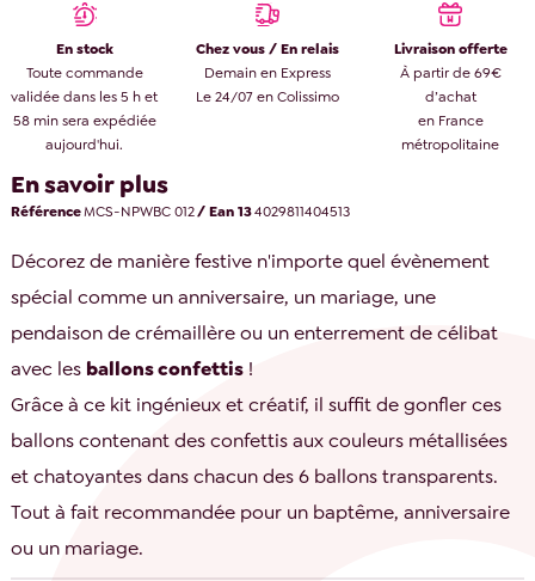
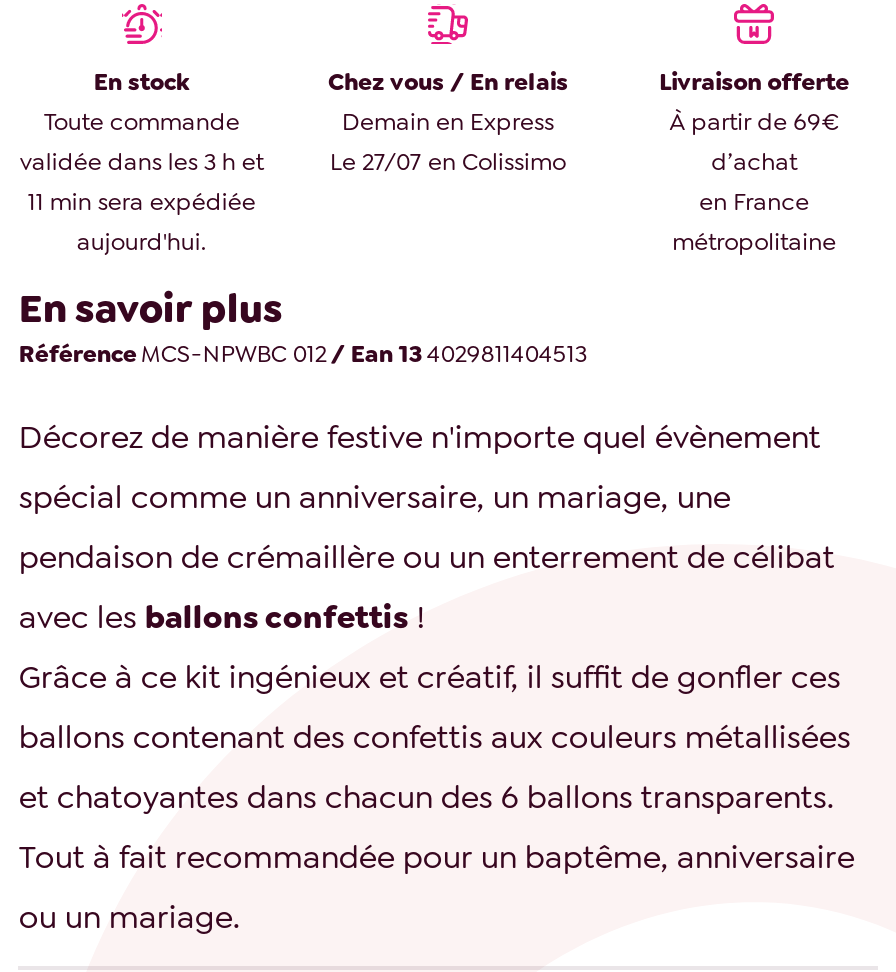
[11,88,158,107] validée dans les 5 h et -> [20,147,264,179] validée dans les 3 h et
[196,88,339,107] Le 24/07 en Colissimo -> [330,147,566,179] Le 27/07 en Colissimo
[13,112,156,131] 58 min sera expédiée -> [28,187,256,219] 11 min sera expédiée

